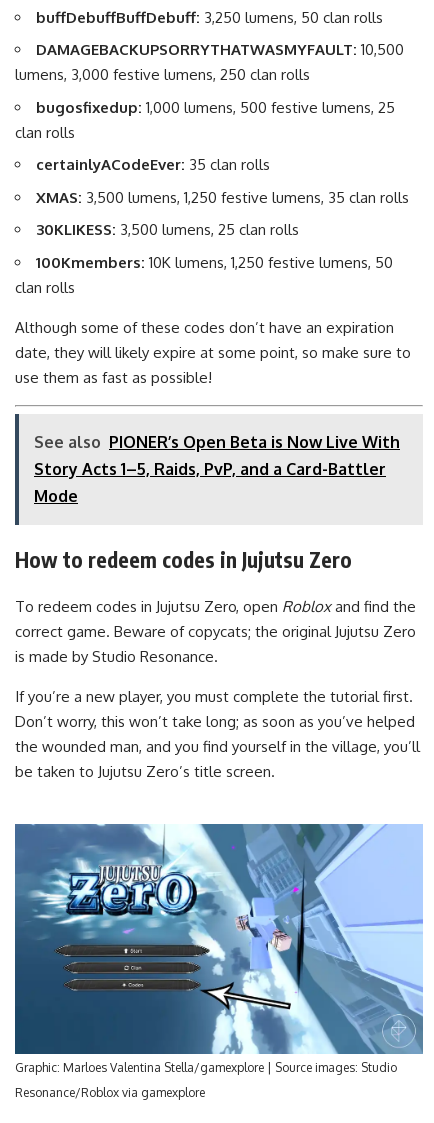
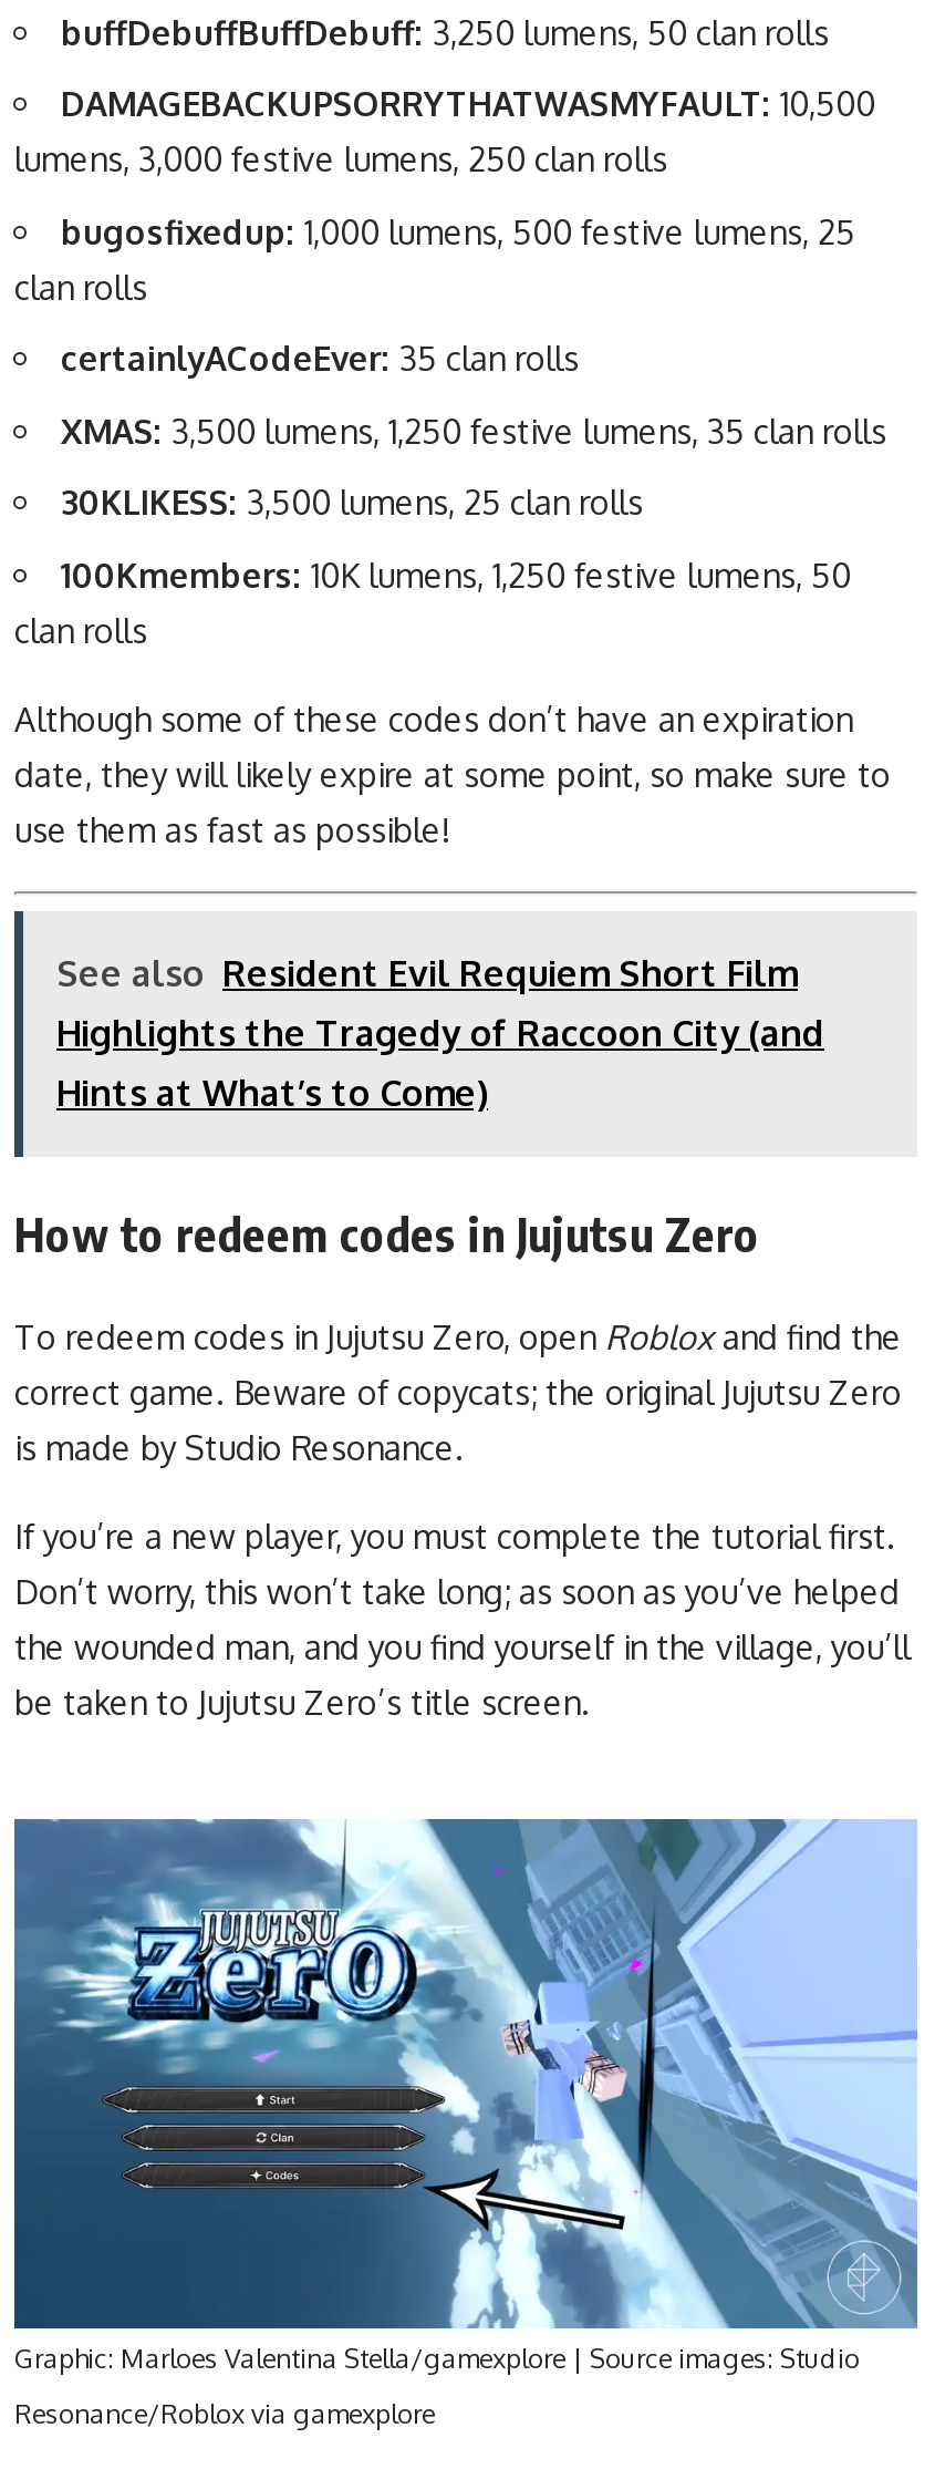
[34,432,400,506] See also PIONER’s Open Beta is Now Live With | Story Acts 1–5, Raids, PvP, and a Card-Battler | Mode -> [56,951,824,1115] See also Resident Evil Requiem Short Film | Highlights the Tragedy of Raccoon City (and | Hints at What’s to Come)

